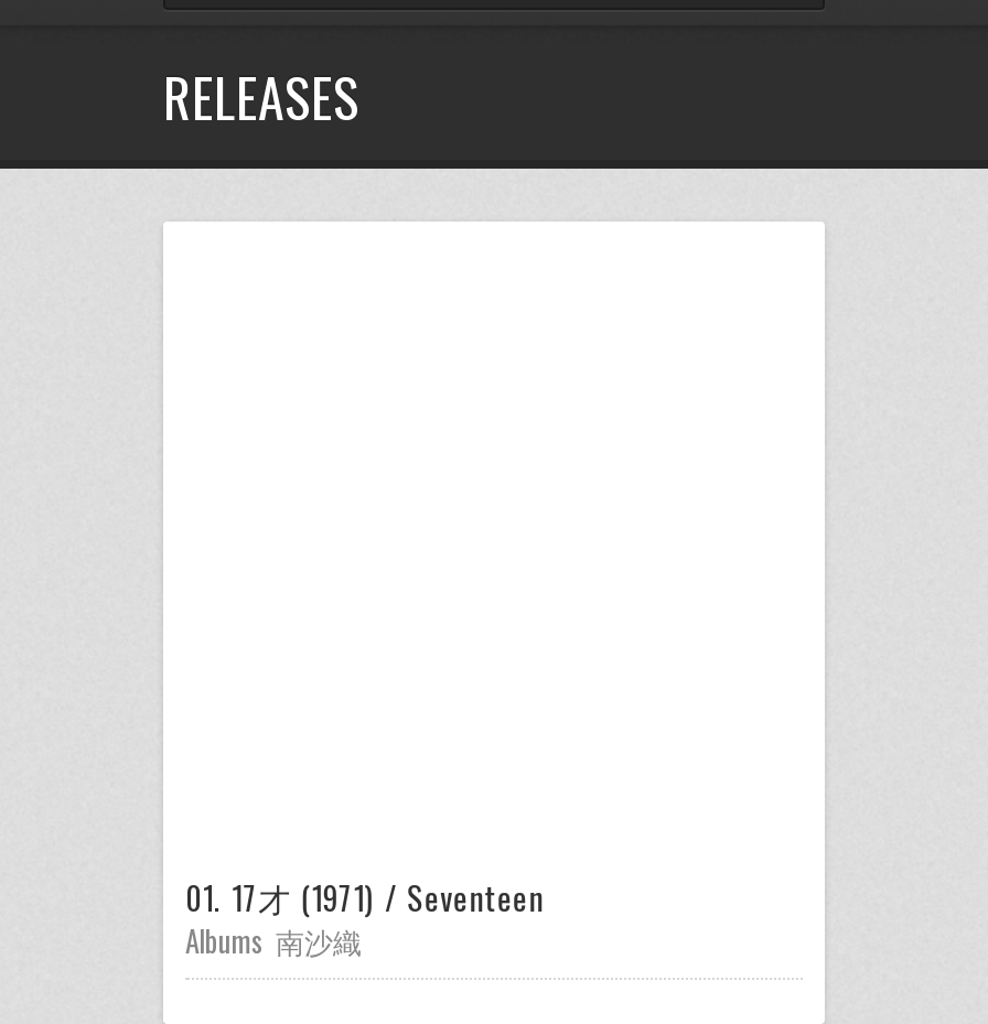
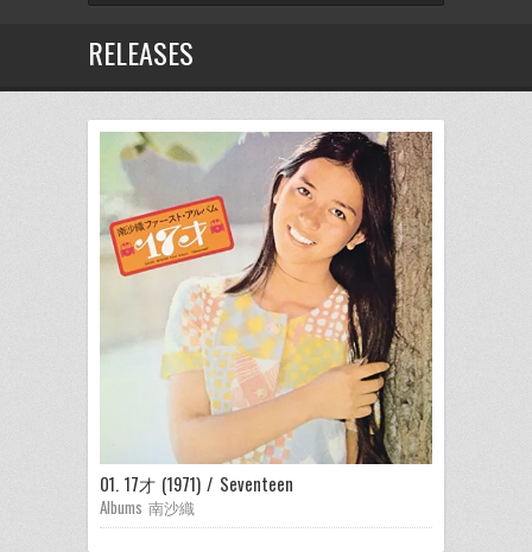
none -> [99,131,433,465] [image]

